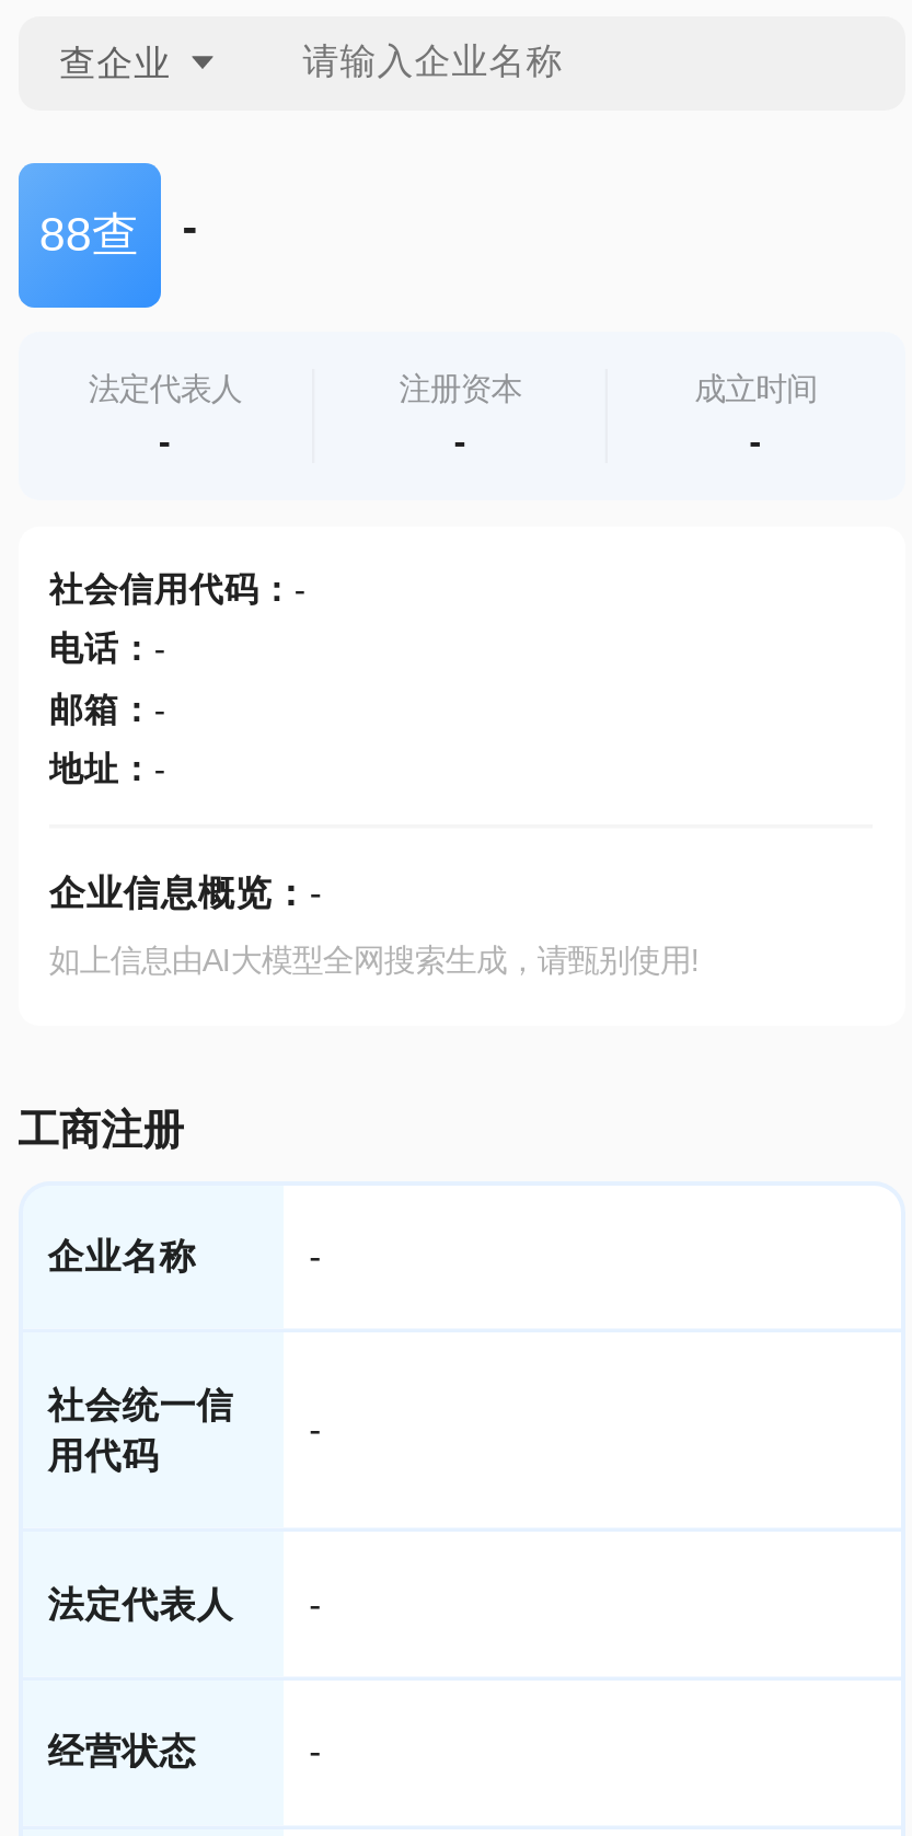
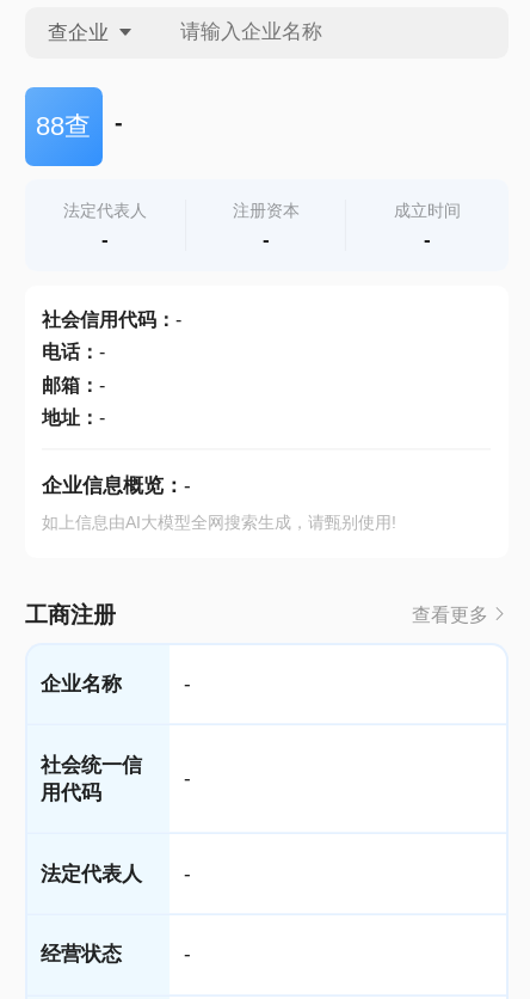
none -> [412,604,488,625] 查看更多

